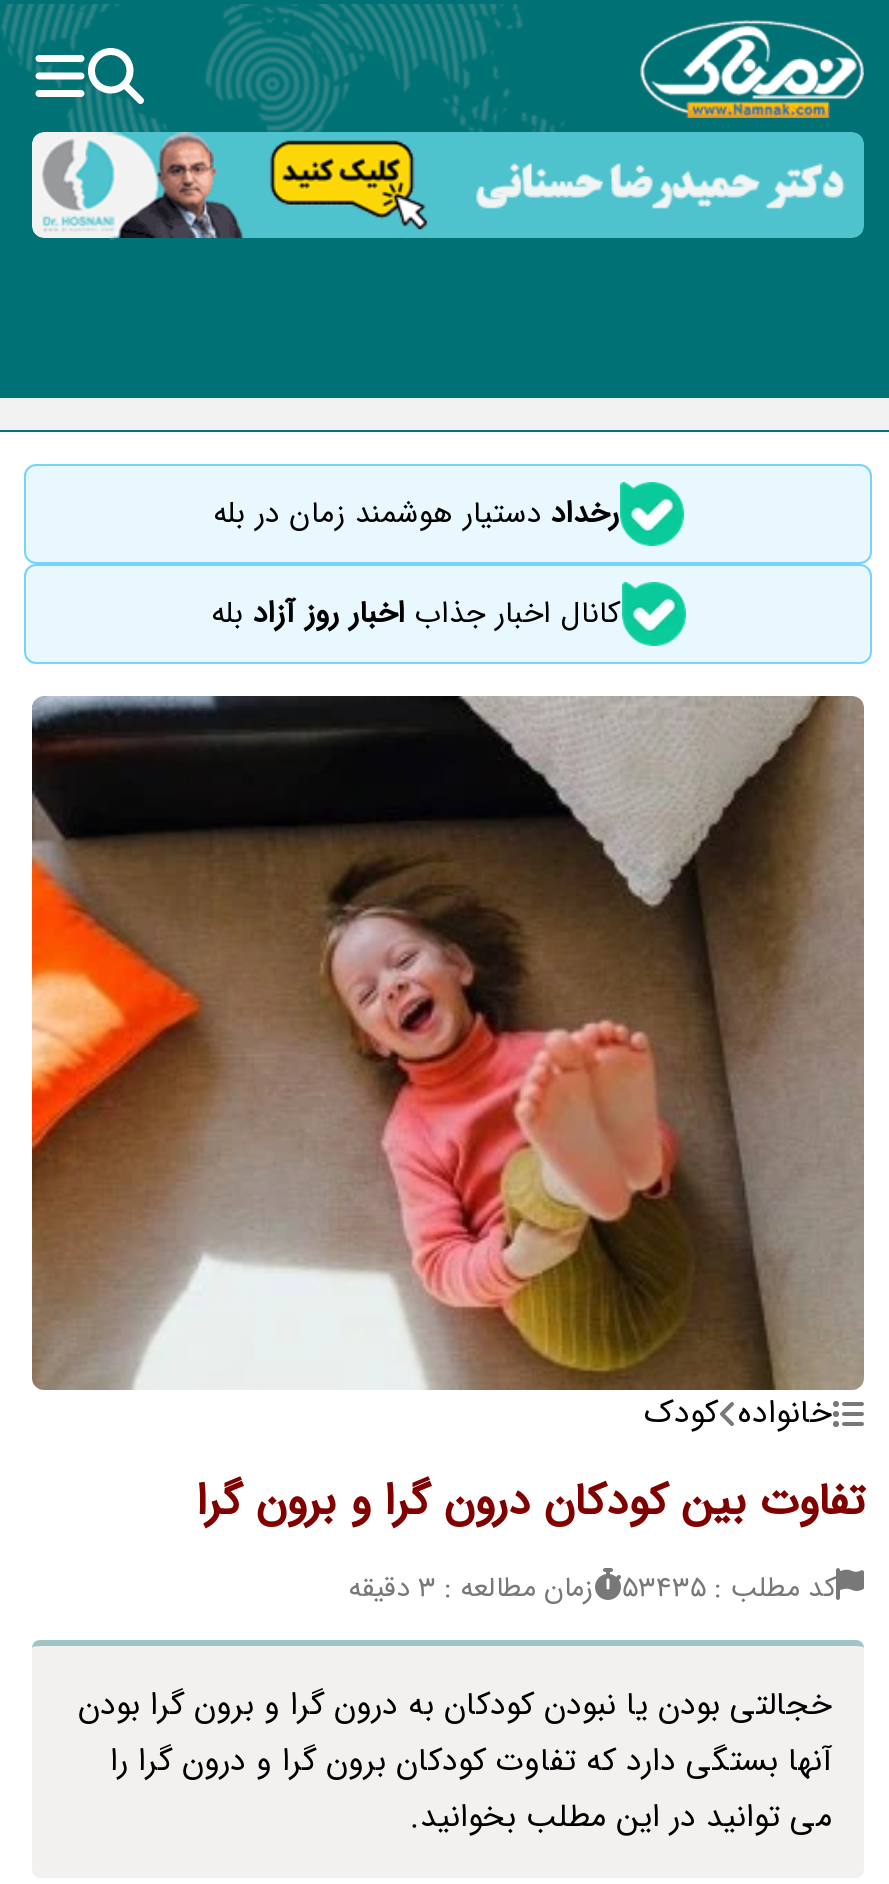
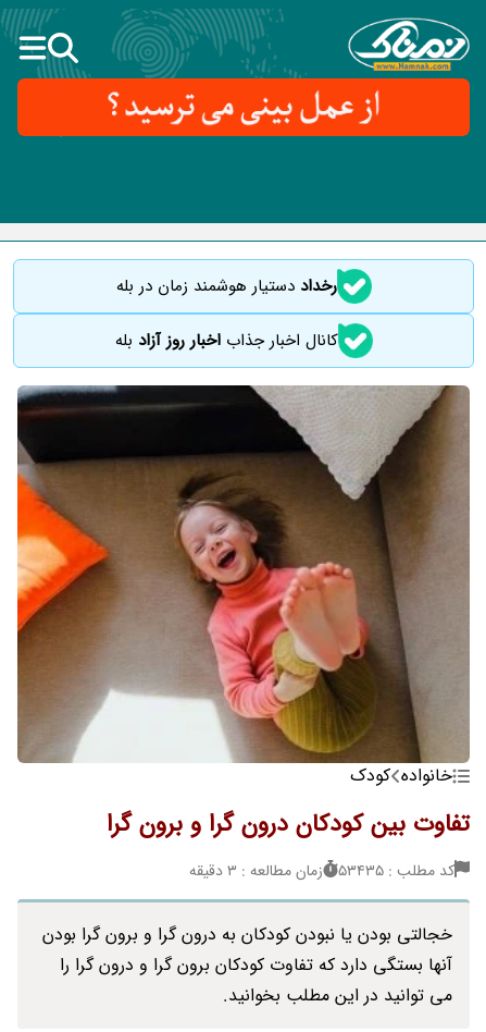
[30,130,866,240] [image] -> [16,77,471,137] [image]

